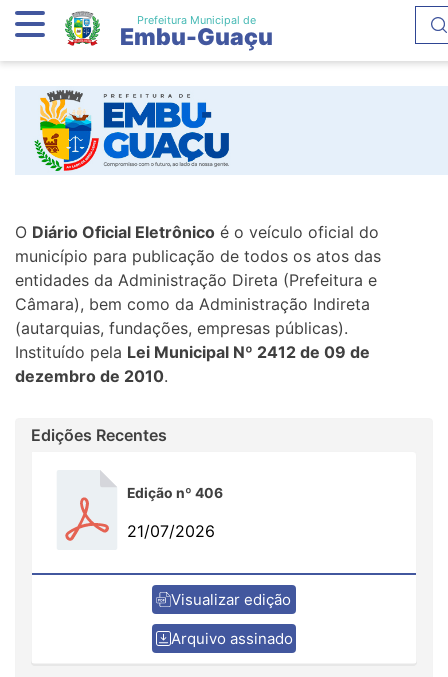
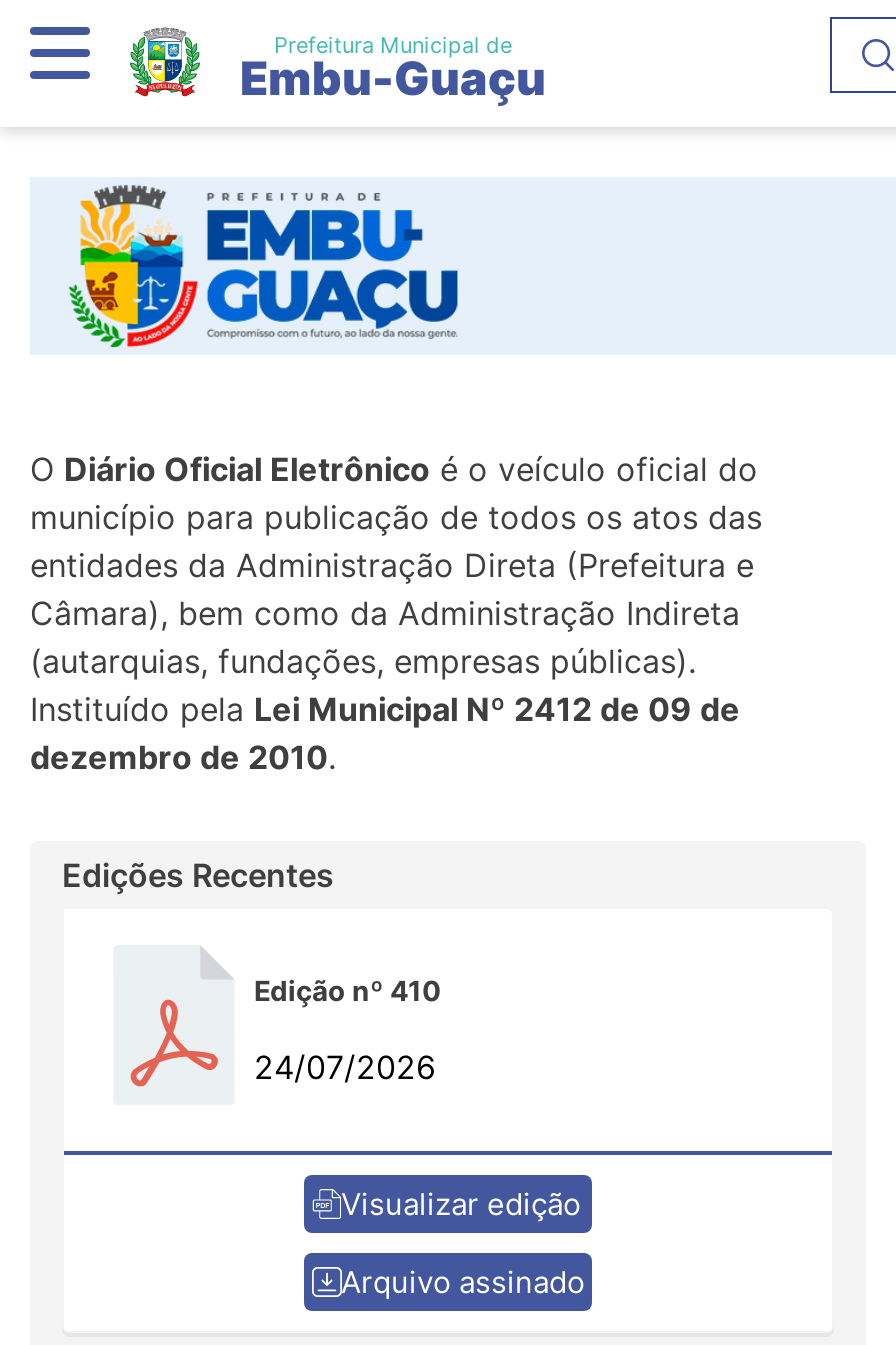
[127,485,223,501] Edição nº 406 -> [254,976,442,1008] Edição nº 410
[127,521,215,541] 21/07/2026 -> [254,1048,436,1088] 24/07/2026

